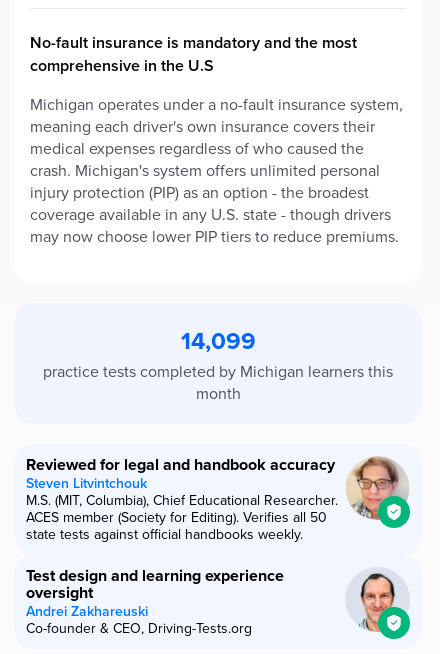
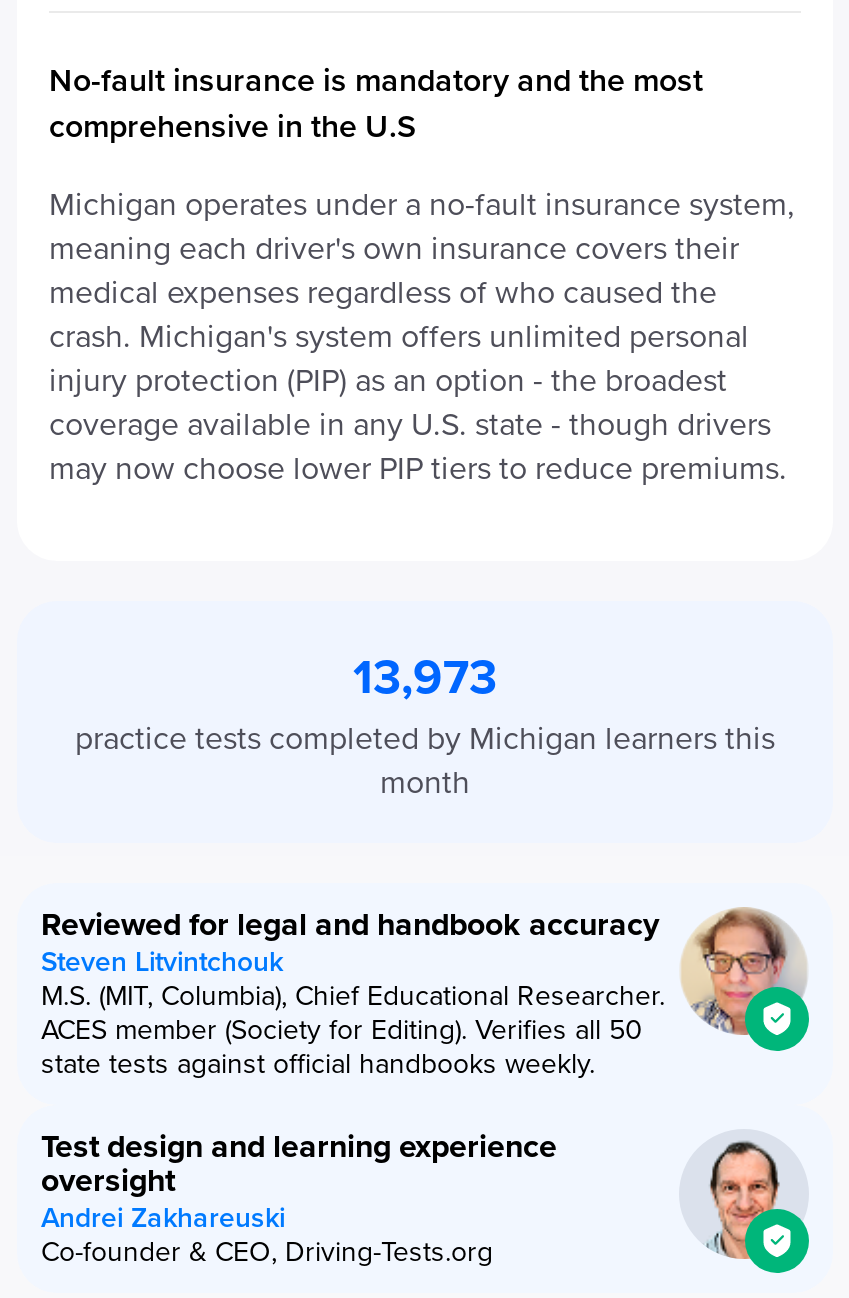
[180,323,255,358] 14,099 -> [353,641,497,711] 13,973

